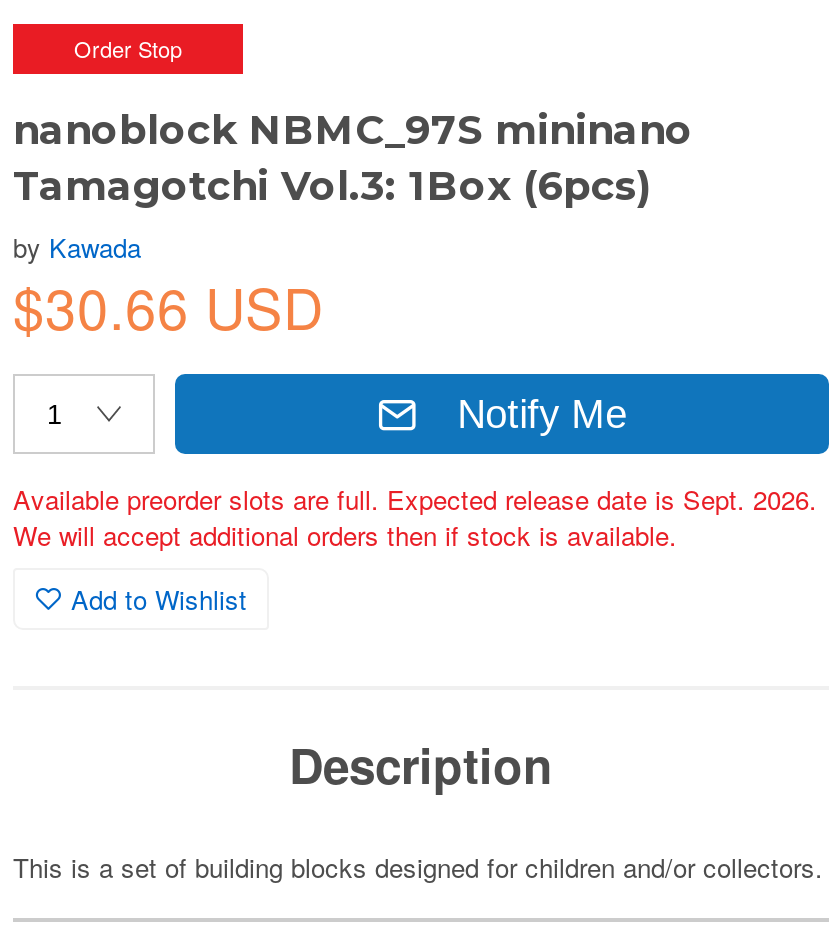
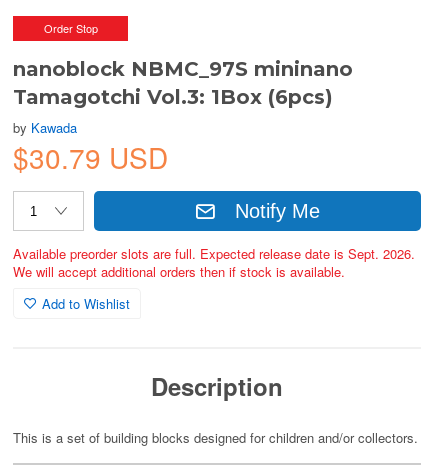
[13,266,323,346] $30.66 USD -> [13,137,168,177] $30.79 USD

